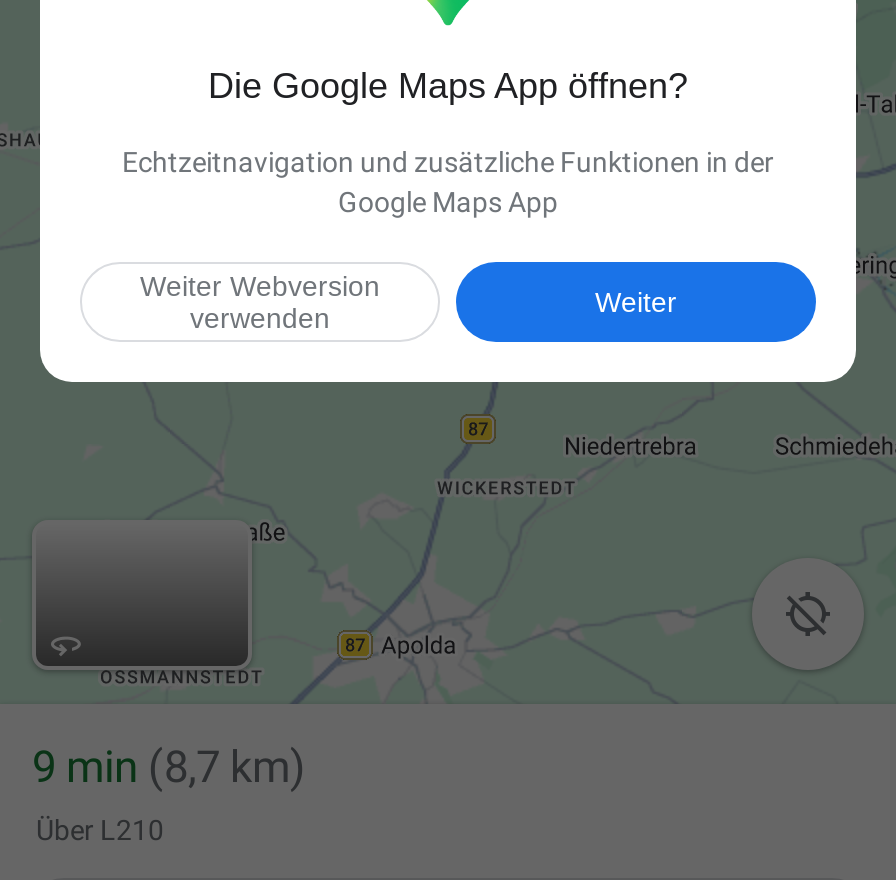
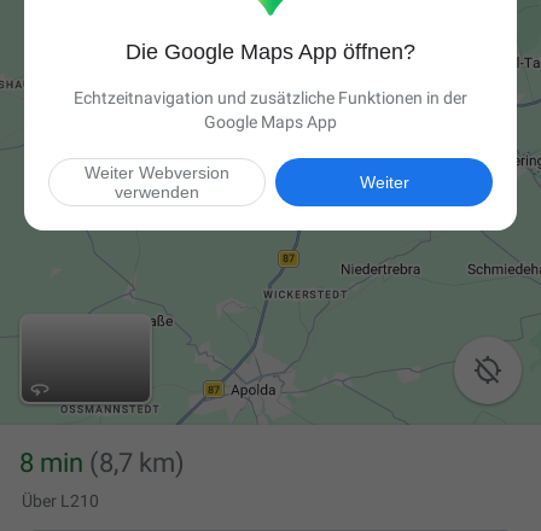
[32,742,306,792] 9 min (8,7 km) -> [19,448,185,478] 8 min (8,7 km)

